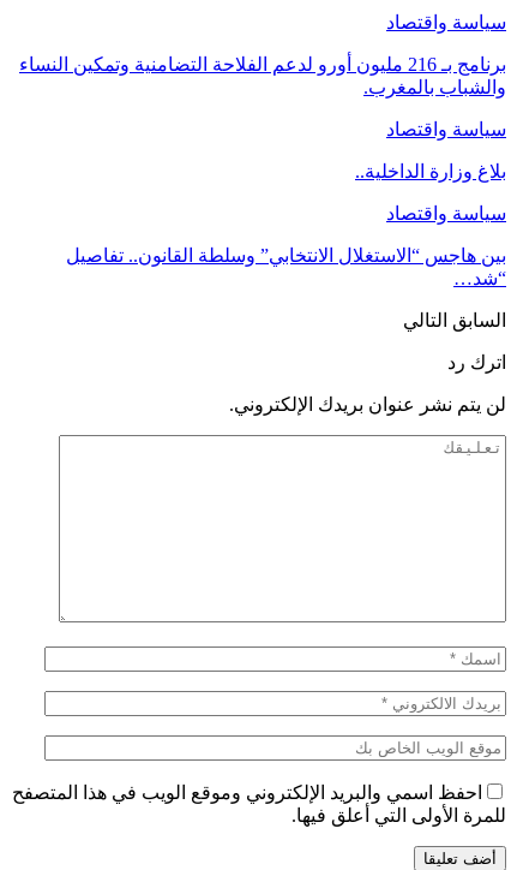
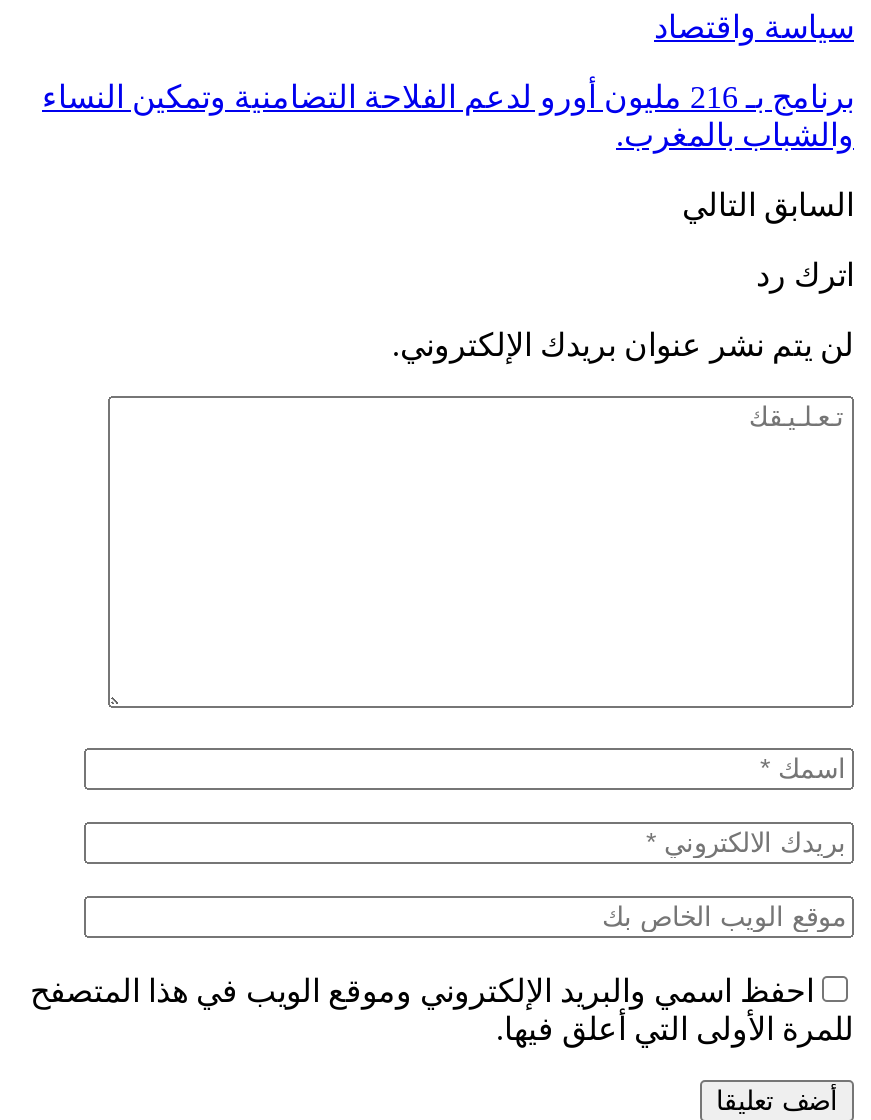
[66,119,506,288] سياسة واقتصاد | بلاغ وزارة الداخلية.. | سياسة واقتصاد | بين هاجس “الاستغلال الانتخابي” وسلطة القانون.. تفاصيل | “شد… -> none

